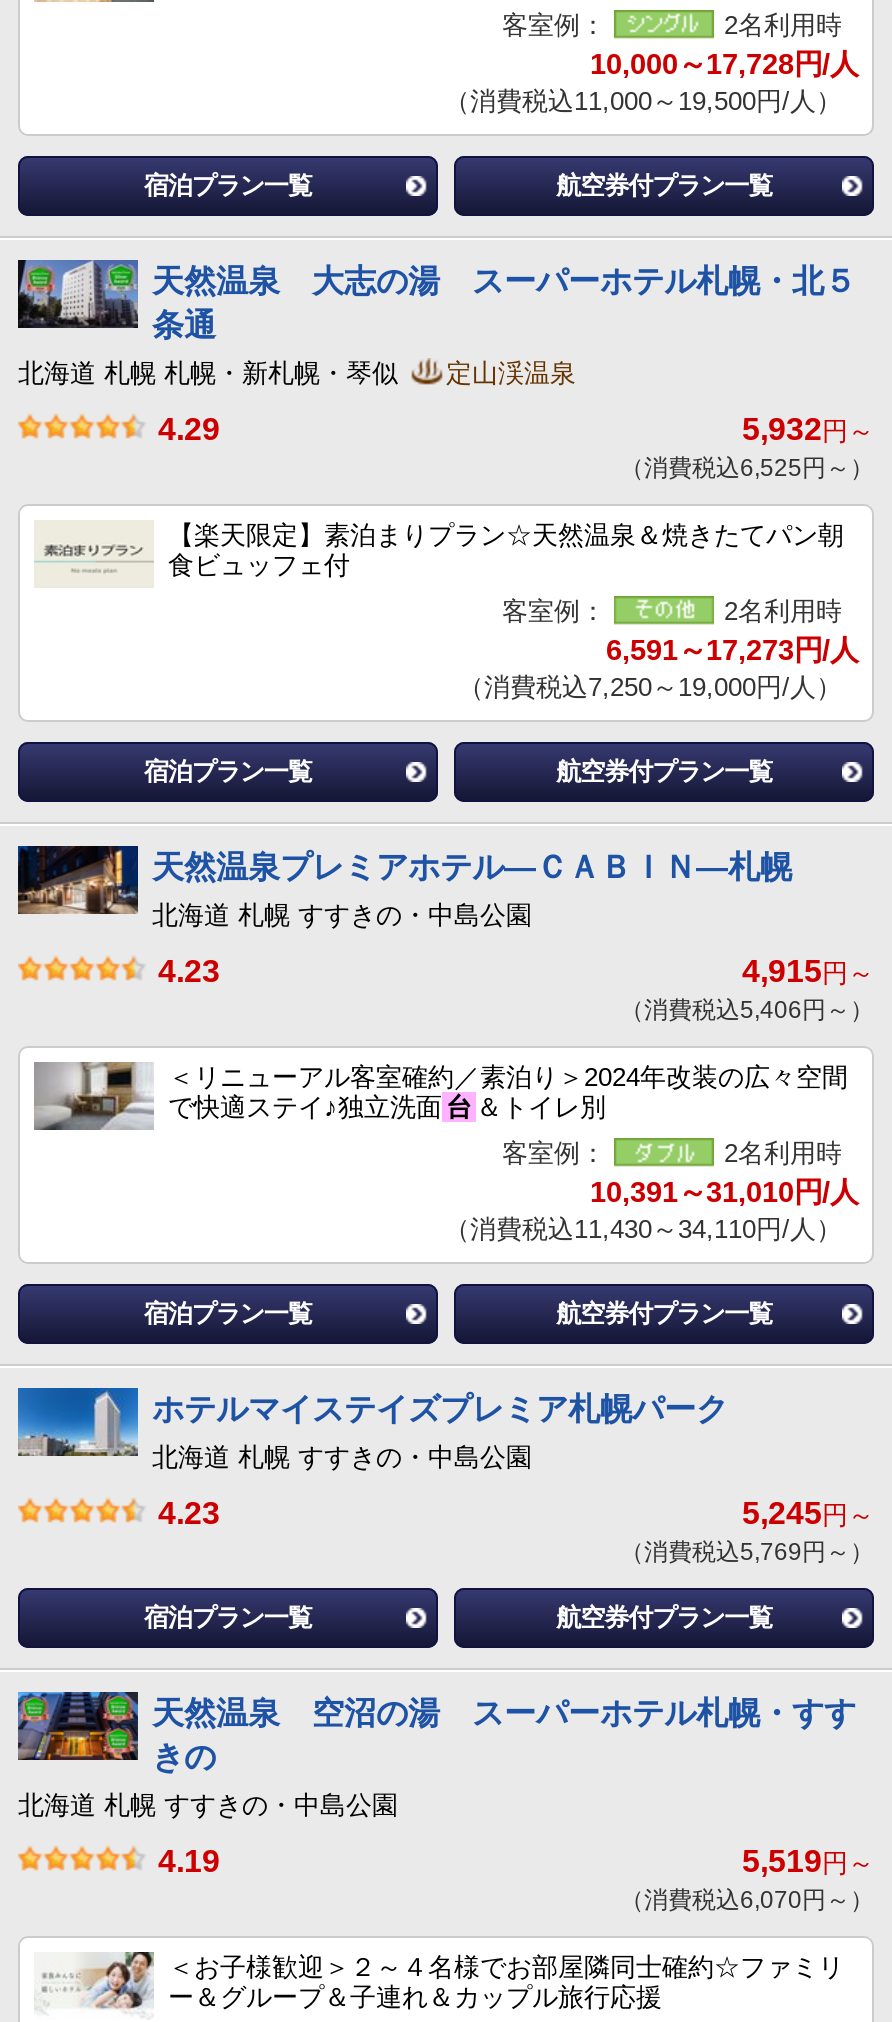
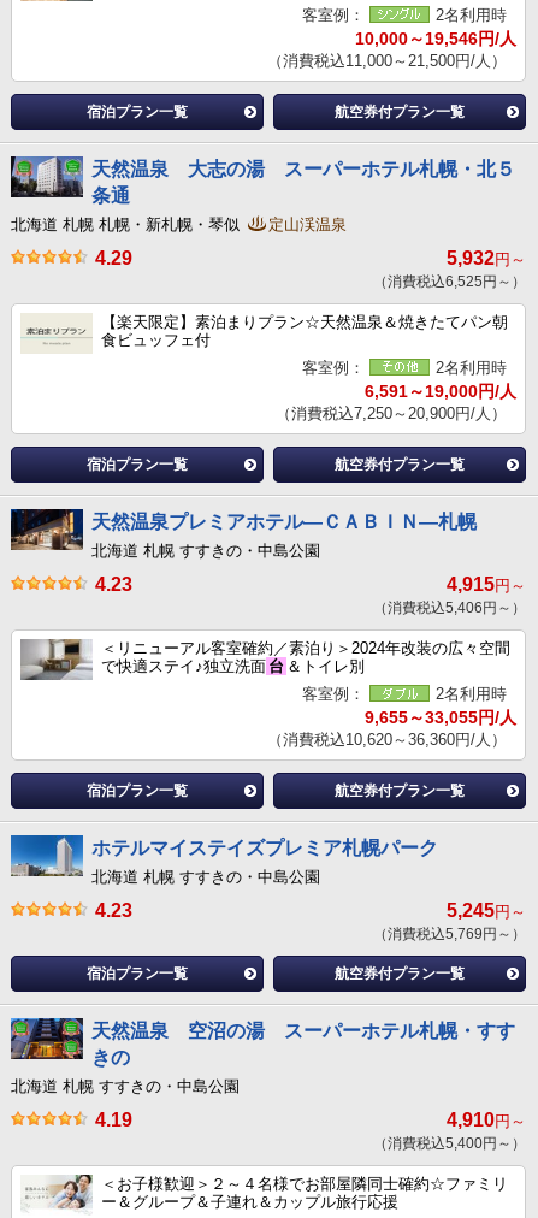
[590,48,858,80] 10,000～17,728円/人 -> [355,29,516,48] 10,000～19,546円/人
[444,86,842,116] （消費税込11,000～19,500円/人） -> [267,52,507,70] （消費税込11,000～21,500円/人）
[606,634,858,666] 6,591～17,273円/人 -> [365,382,516,401] 6,591～19,000円/人
[458,672,842,702] （消費税込7,250～19,000円/人） -> [276,404,507,422] （消費税込7,250～20,900円/人）
[590,1176,858,1208] 10,391～31,010円/人 -> [365,708,516,727] 9,655～33,055円/人
[444,1214,842,1244] （消費税込11,430～34,110円/人） -> [267,731,507,749] （消費税込10,620～36,360円/人）
[742,1844,874,1878] 5,519円～ -> [447,1110,526,1130] 4,910円～
[620,1886,874,1914] （消費税込6,070円～） -> [373,1135,526,1152] （消費税込5,400円～）

